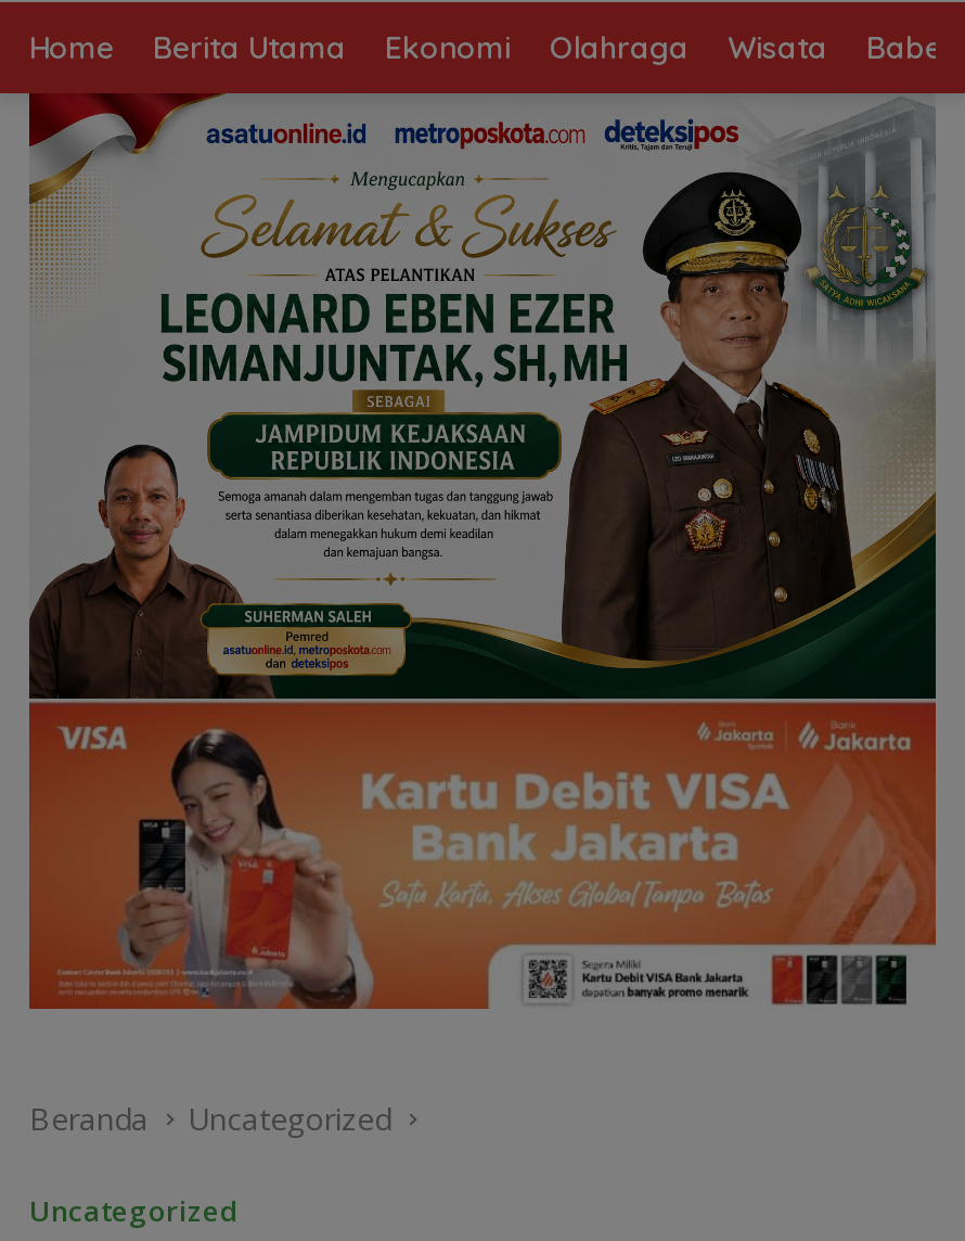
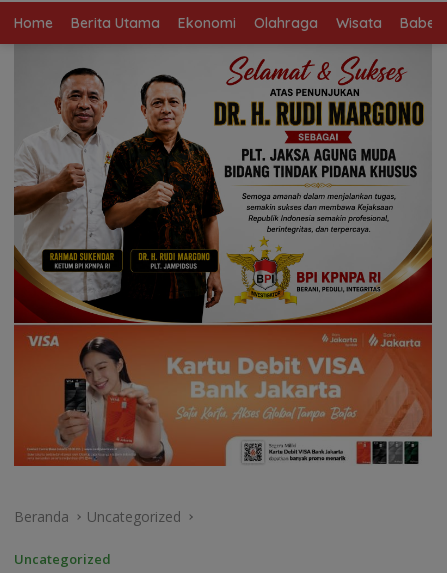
[27,91,938,701] [image] -> [13,43,433,324] [image]

